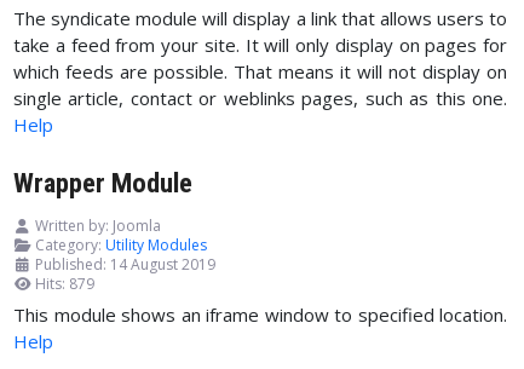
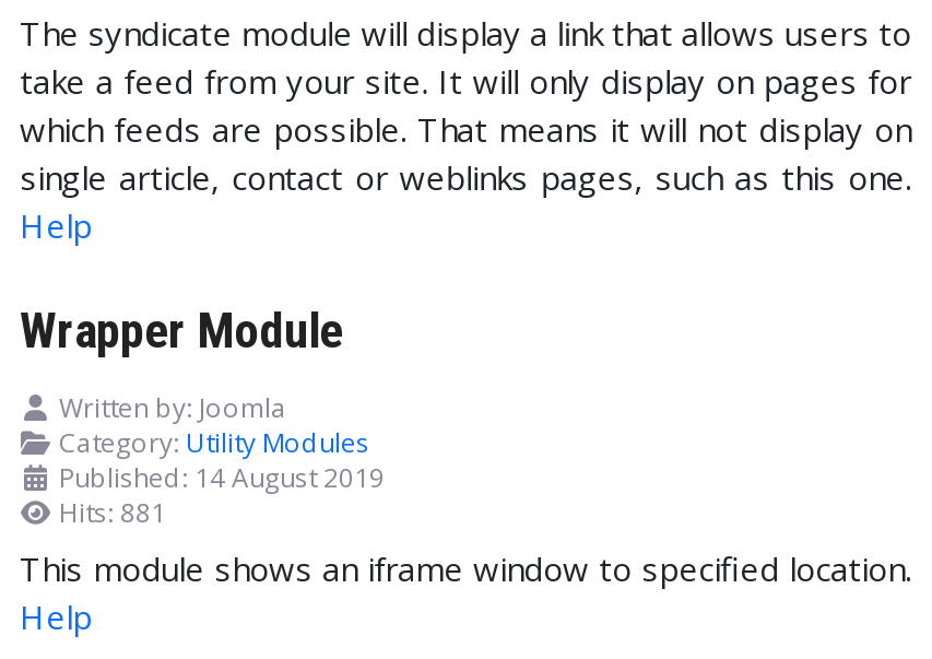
[35,273,94,294] Hits: 879 -> [59,494,166,531] Hits: 881

